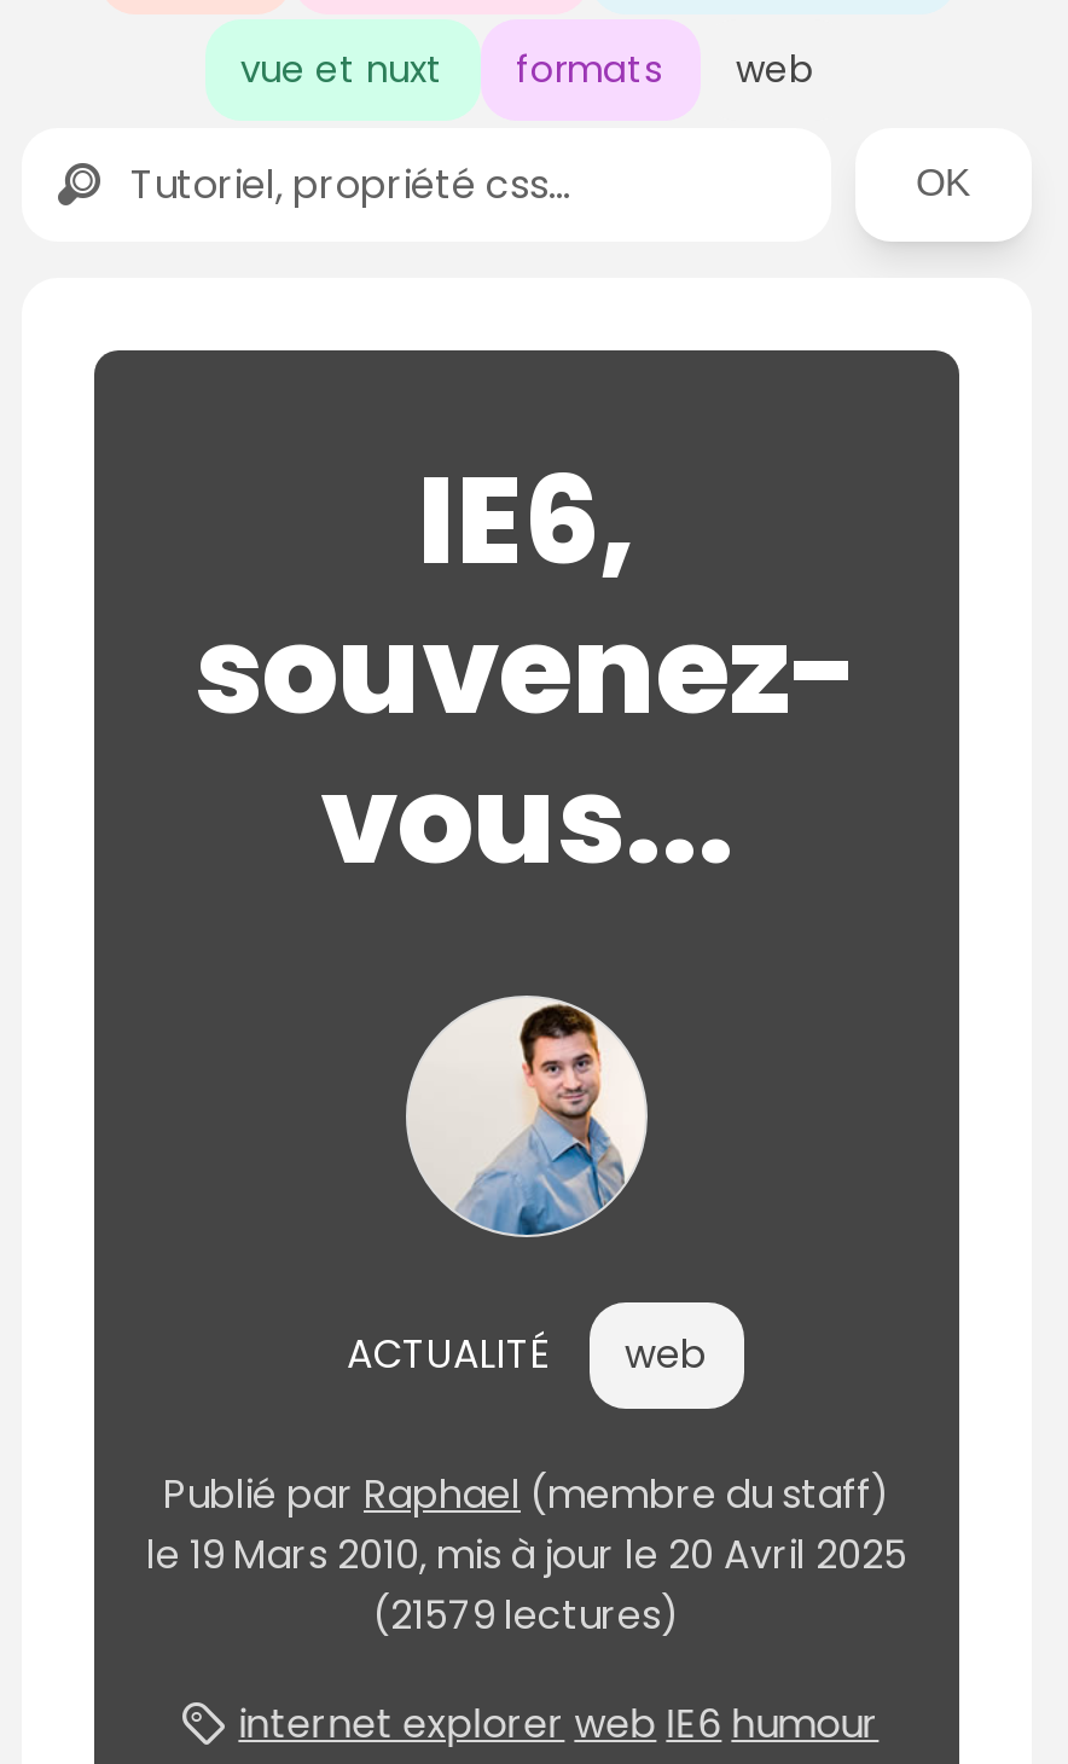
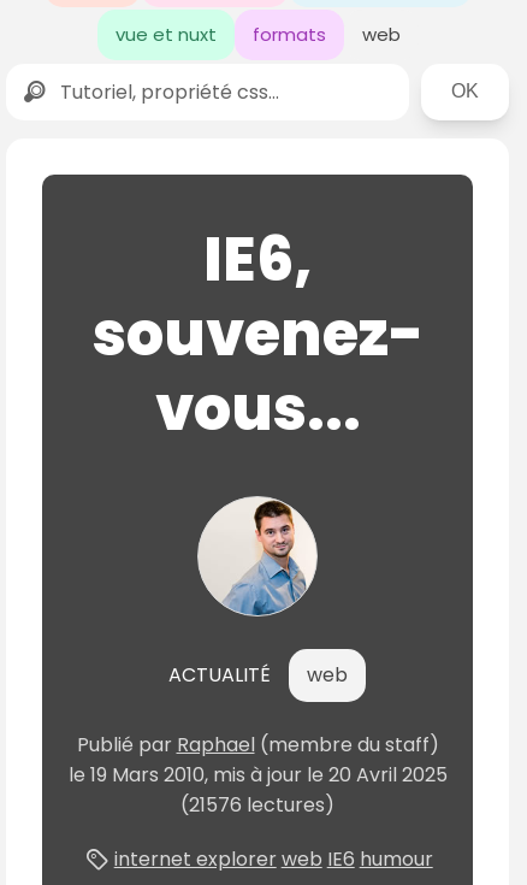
[373,1586,680,1642] (21579 lectures) -> [180,790,334,818] (21576 lectures)

